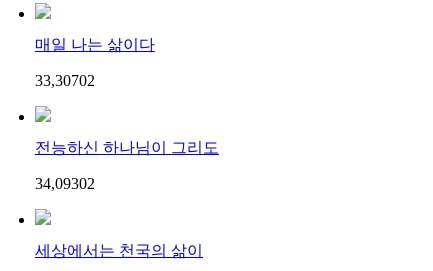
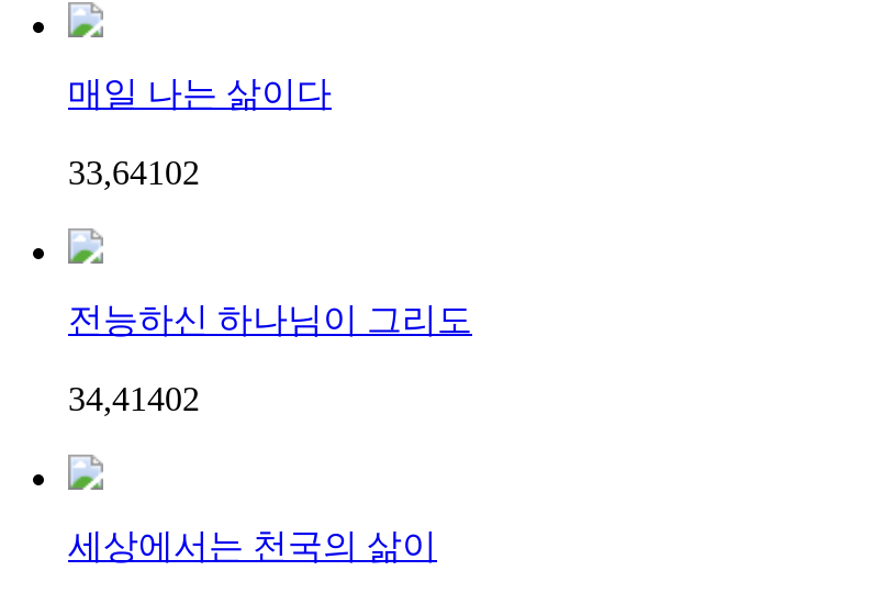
[35,72,95,89] 33,307 02 -> [68,153,200,191] 33,641 02
[35,175,95,192] 34,09302 -> [68,380,200,417] 34,41402

